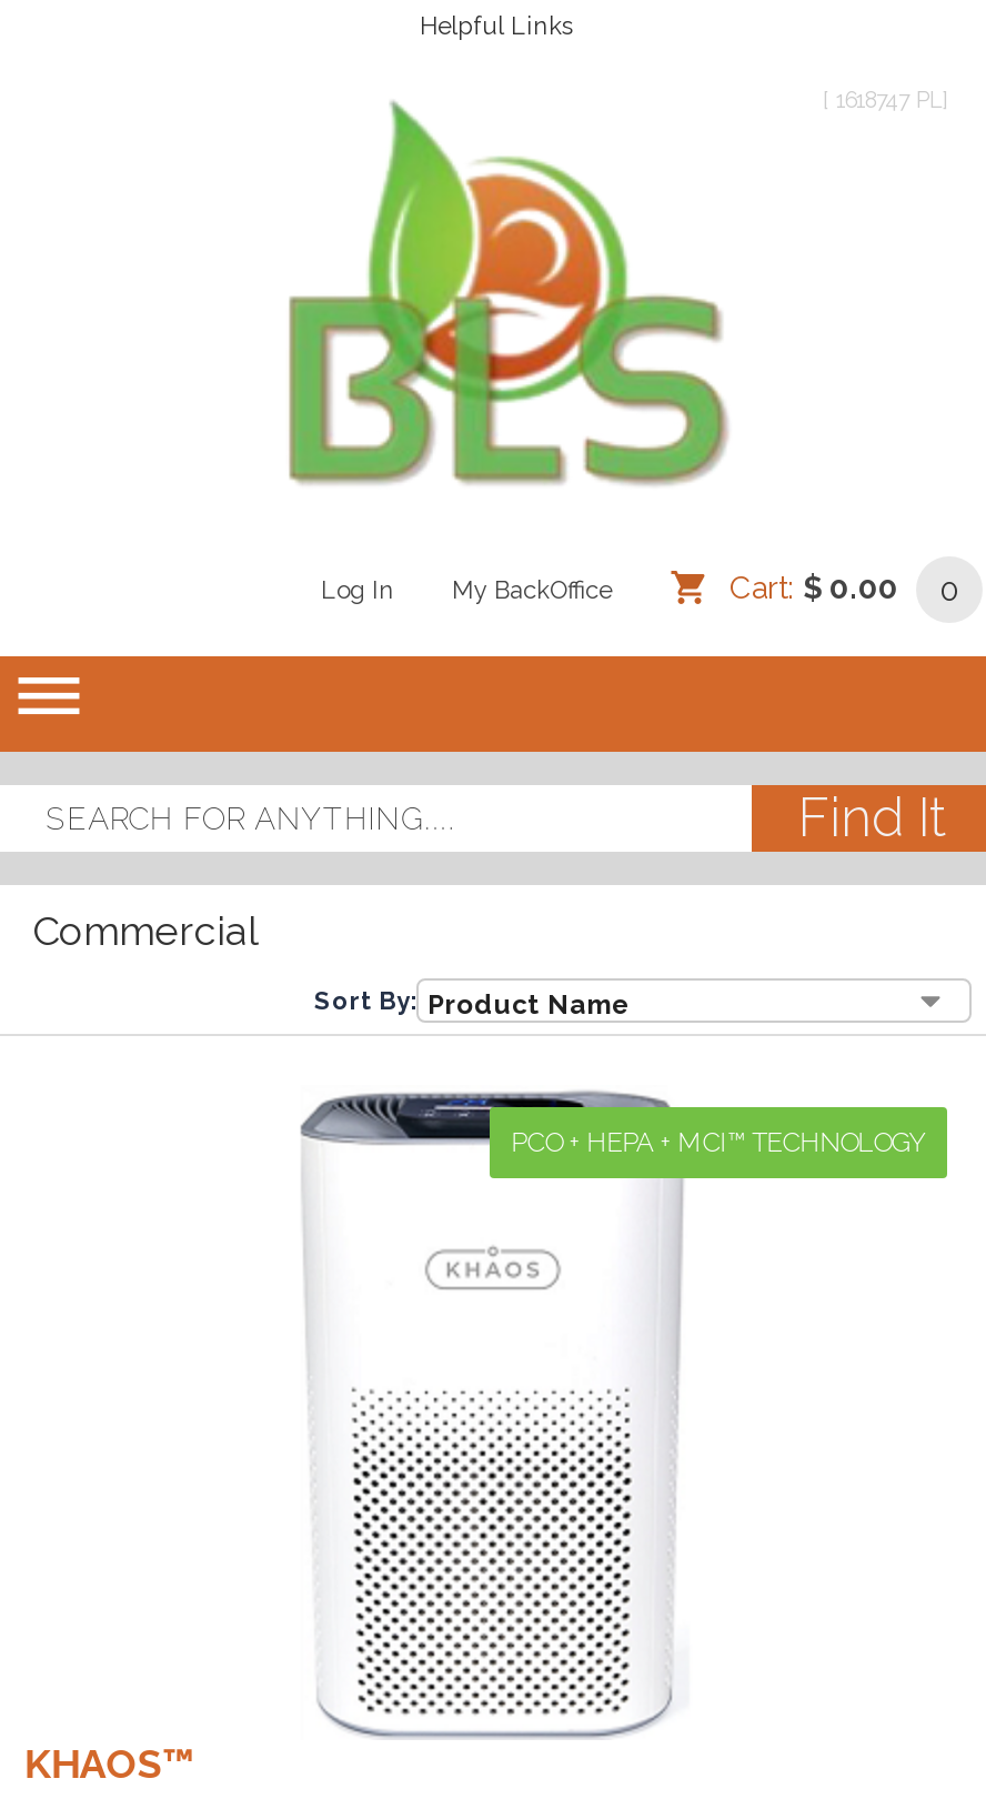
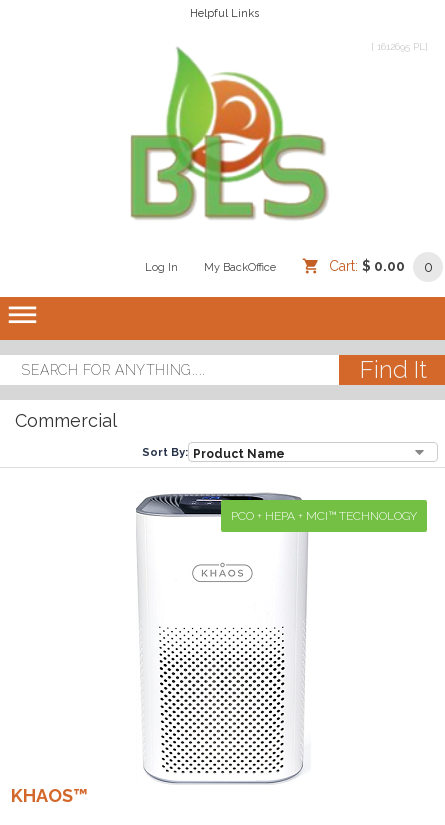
[823,88,949,112] [ 1618747 PL] -> [371,41,428,52] [ 1612695 PL]

